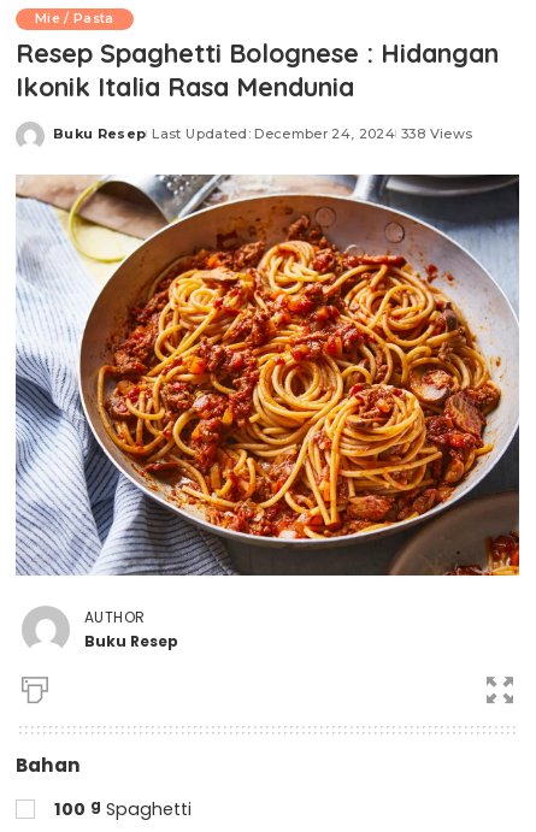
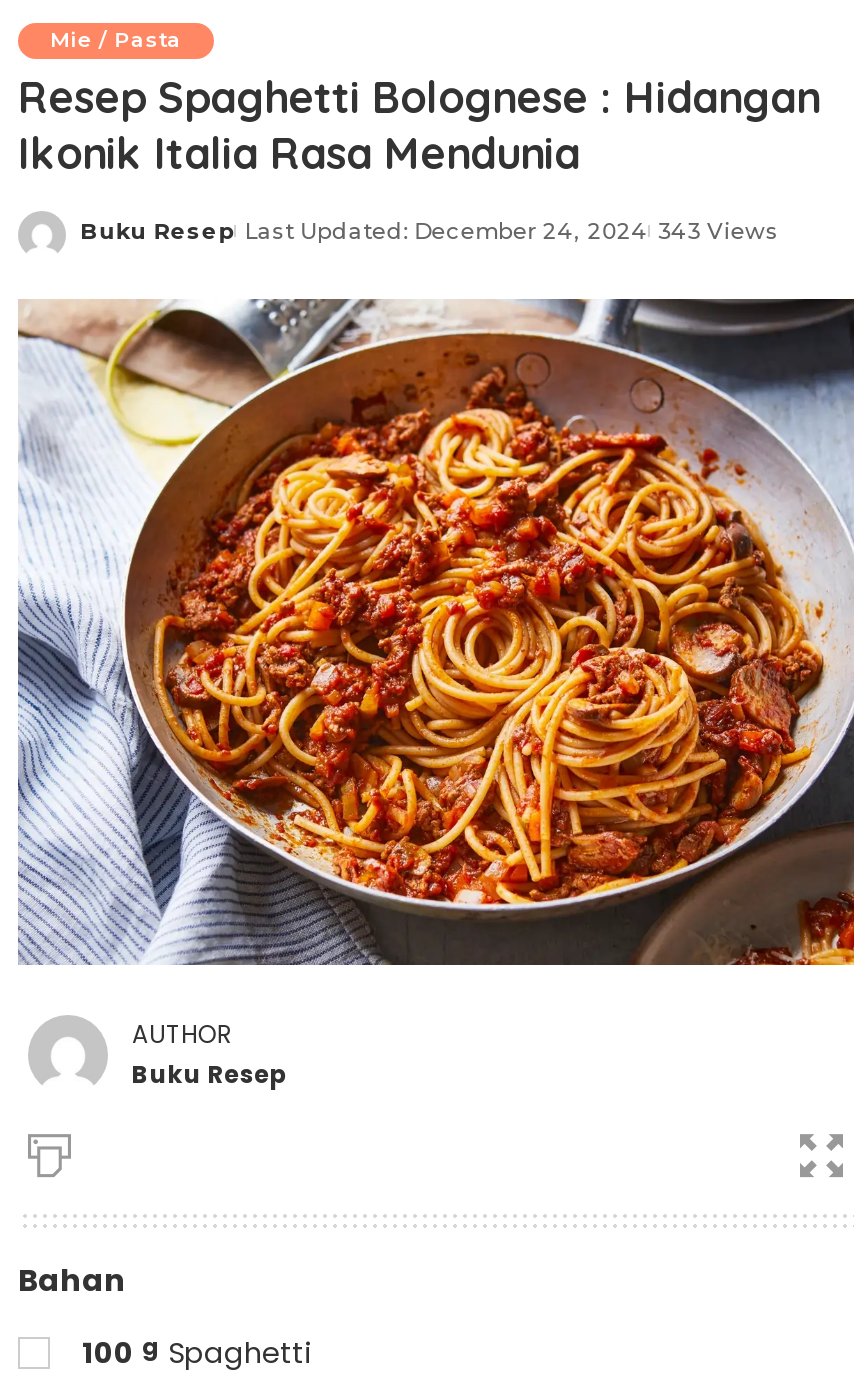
[53,125,472,141] Buku Resep Last Updated: December 24, 2024 338 Views -> [80,216,778,244] Buku Resep Last Updated: December 24, 2024 343 Views

